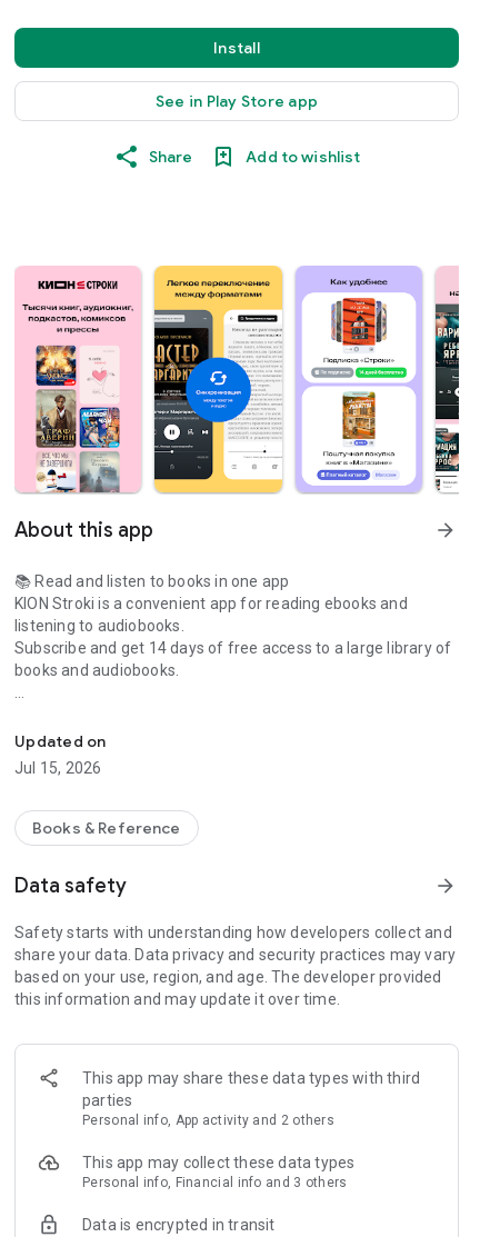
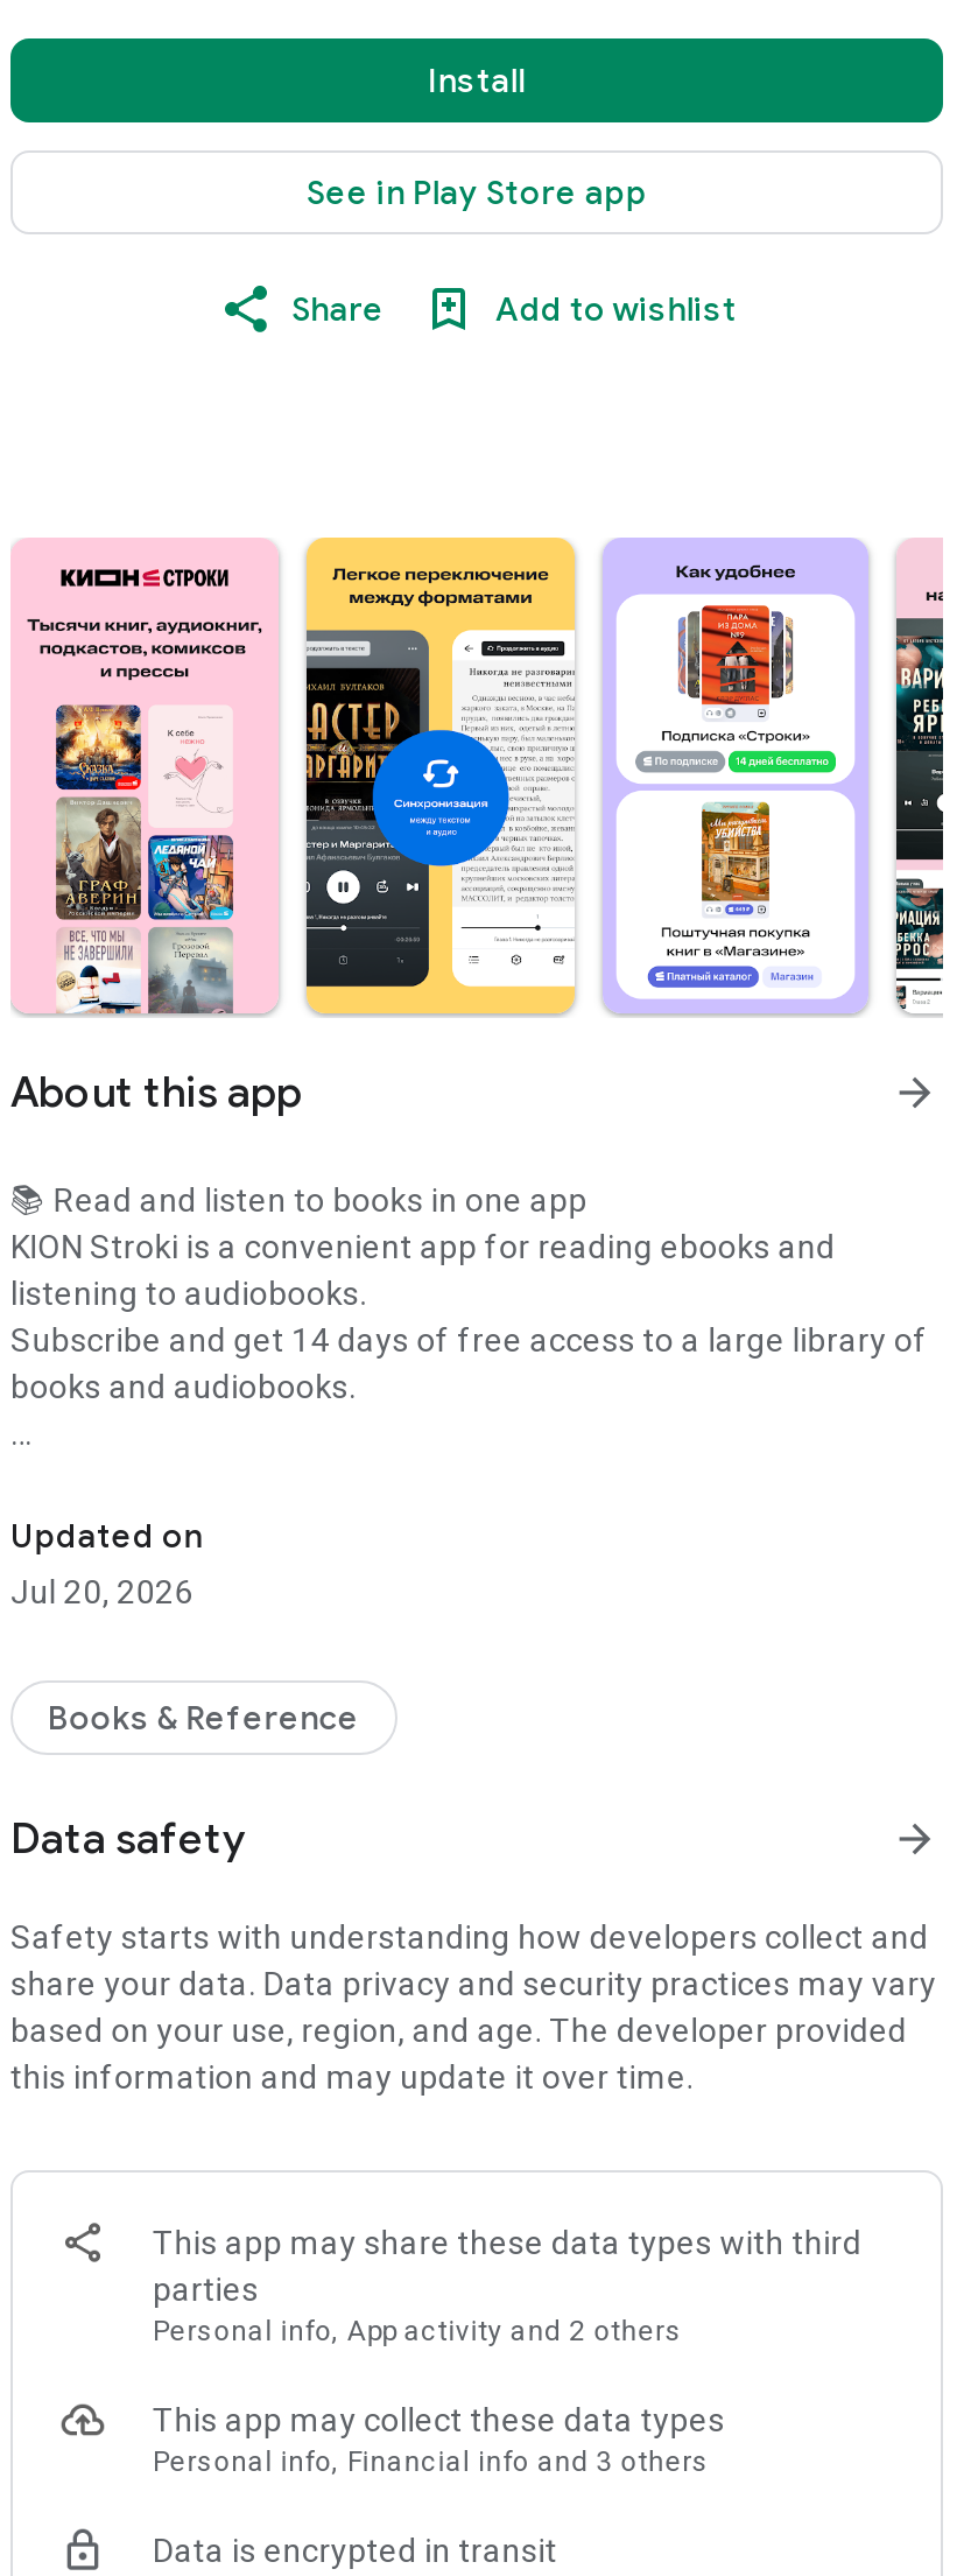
[14,759,102,777] Jul 15, 2026 -> [10,1573,193,1610] Jul 20, 2026

